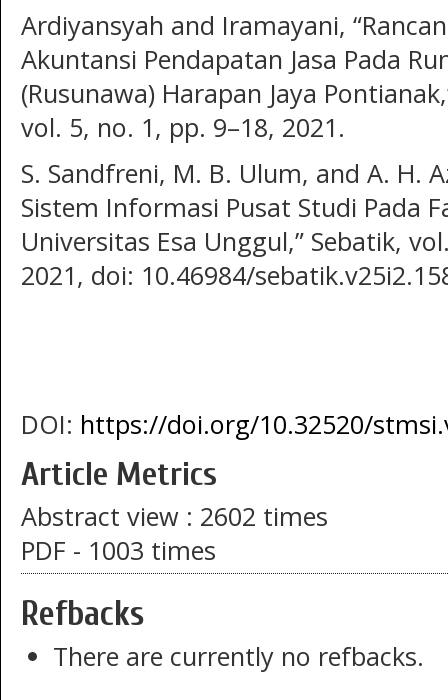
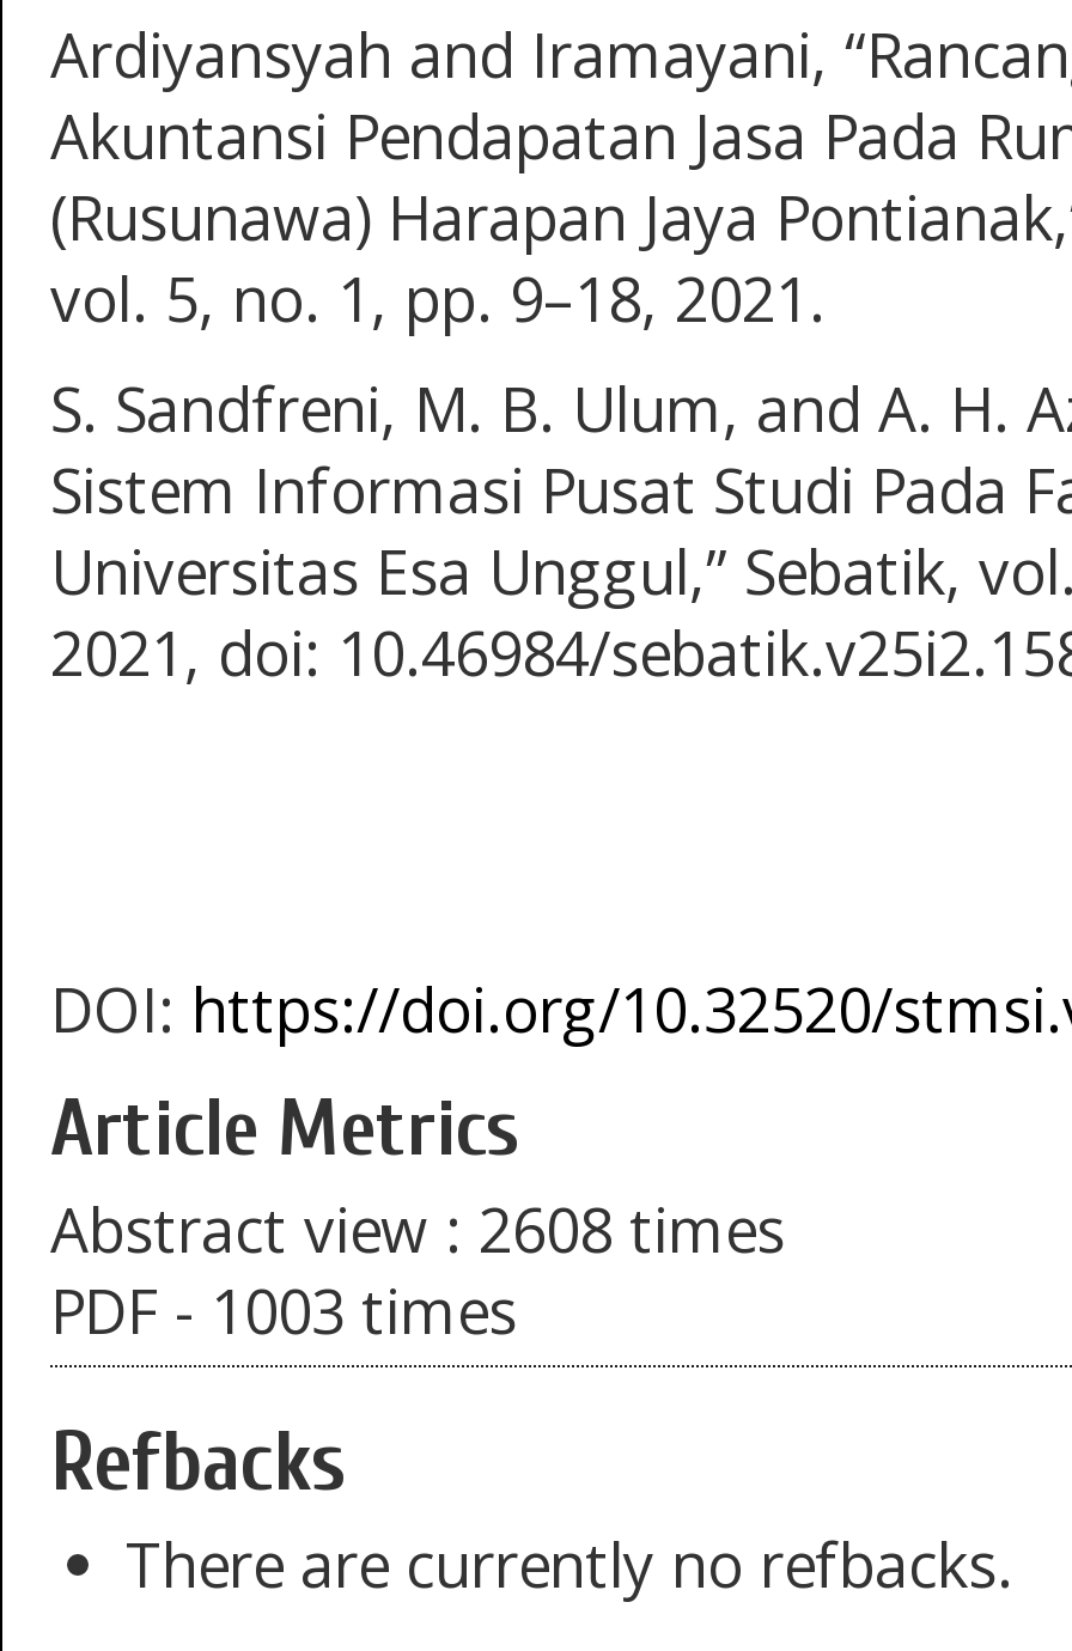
[21,499,328,533] Abstract view : 2602 times -> [50,1188,785,1269] Abstract view : 2608 times

